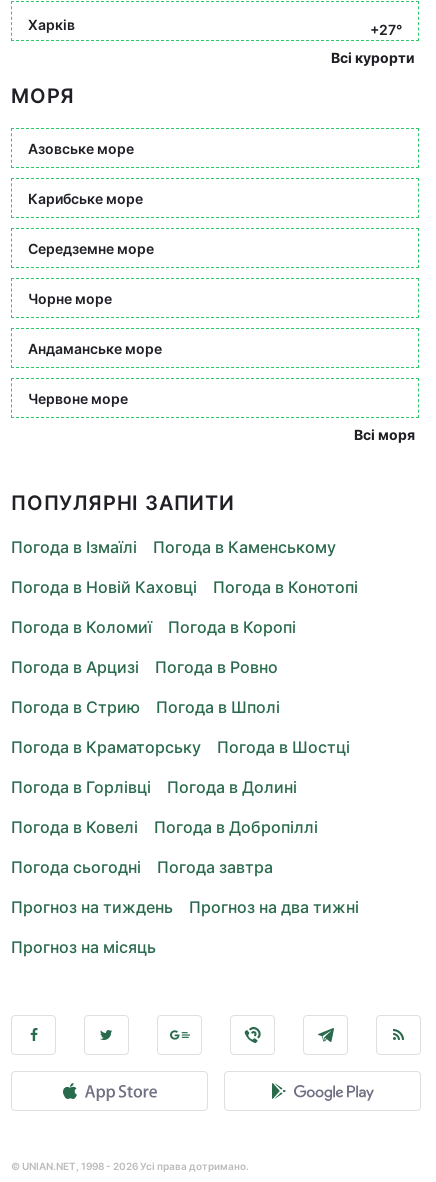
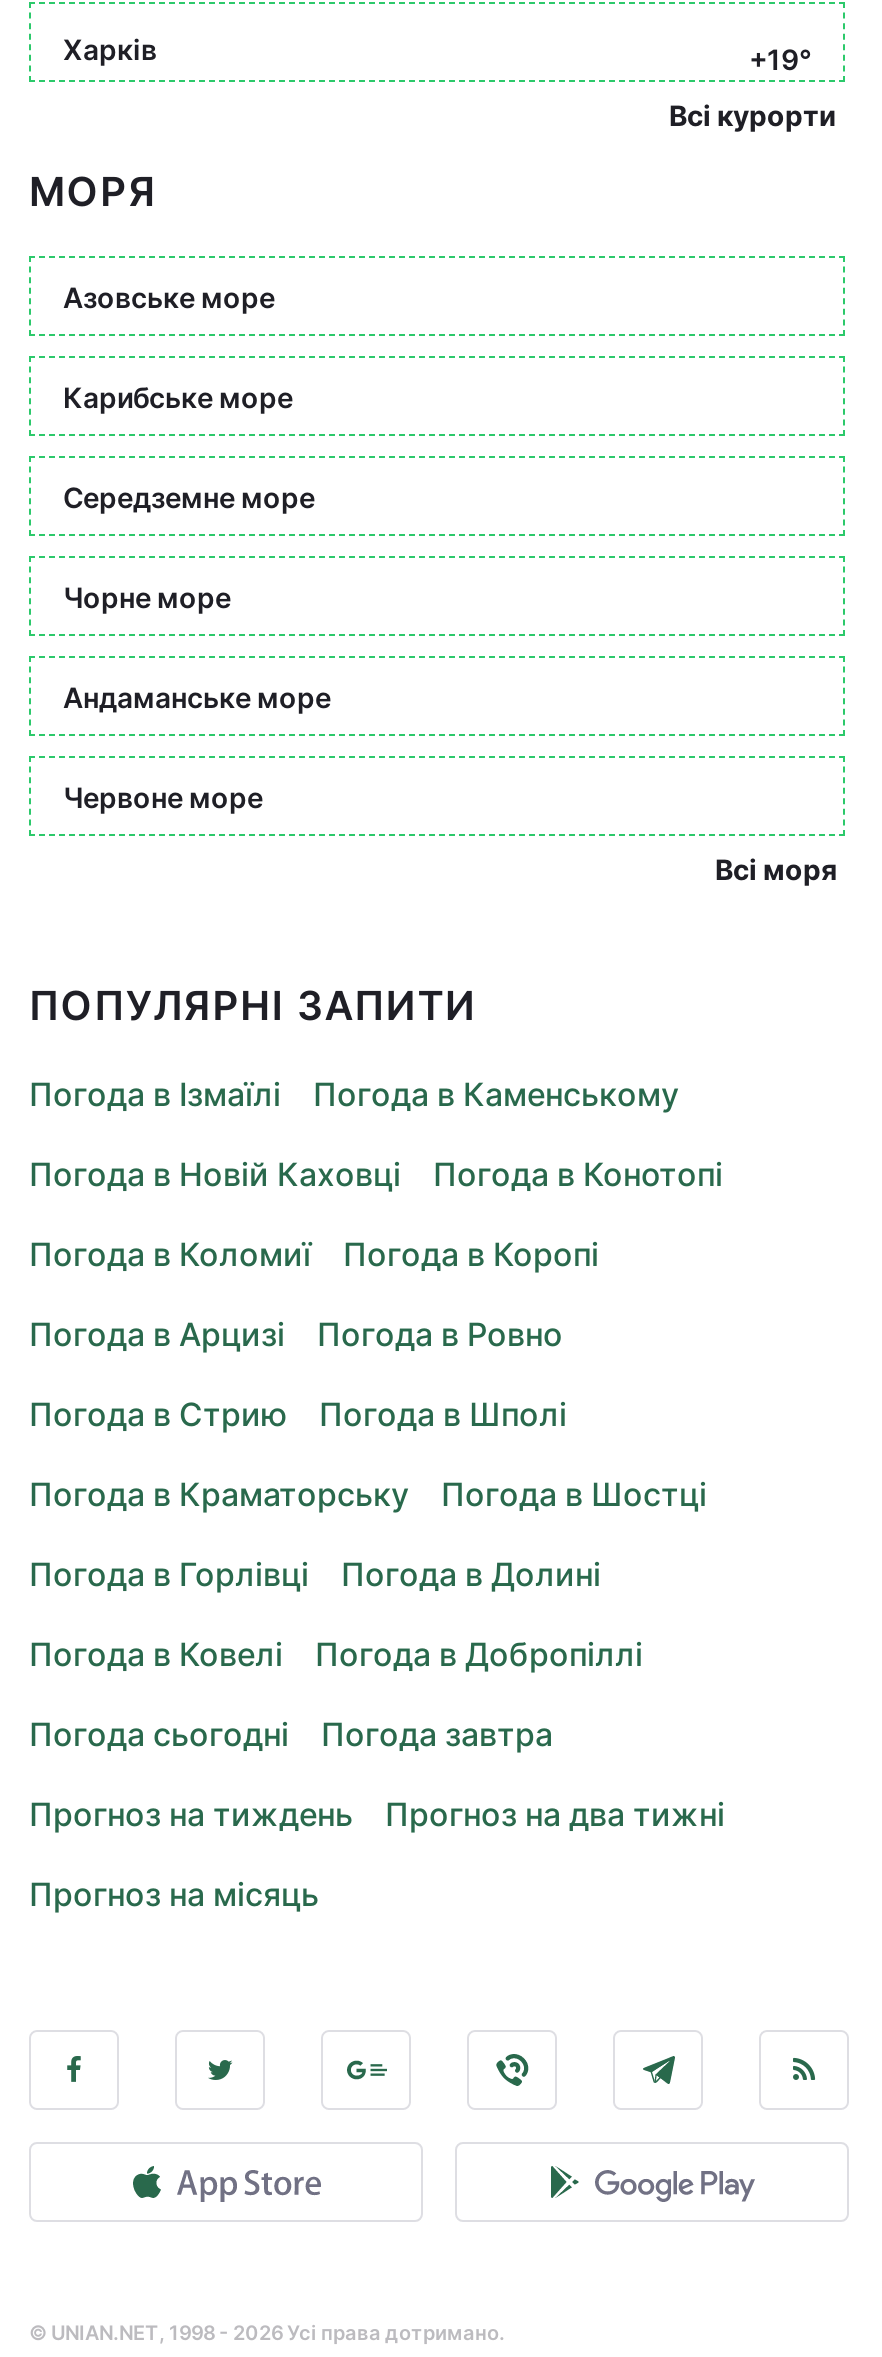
[370,21,402,38] +27° -> [749,42,811,76] +19°

